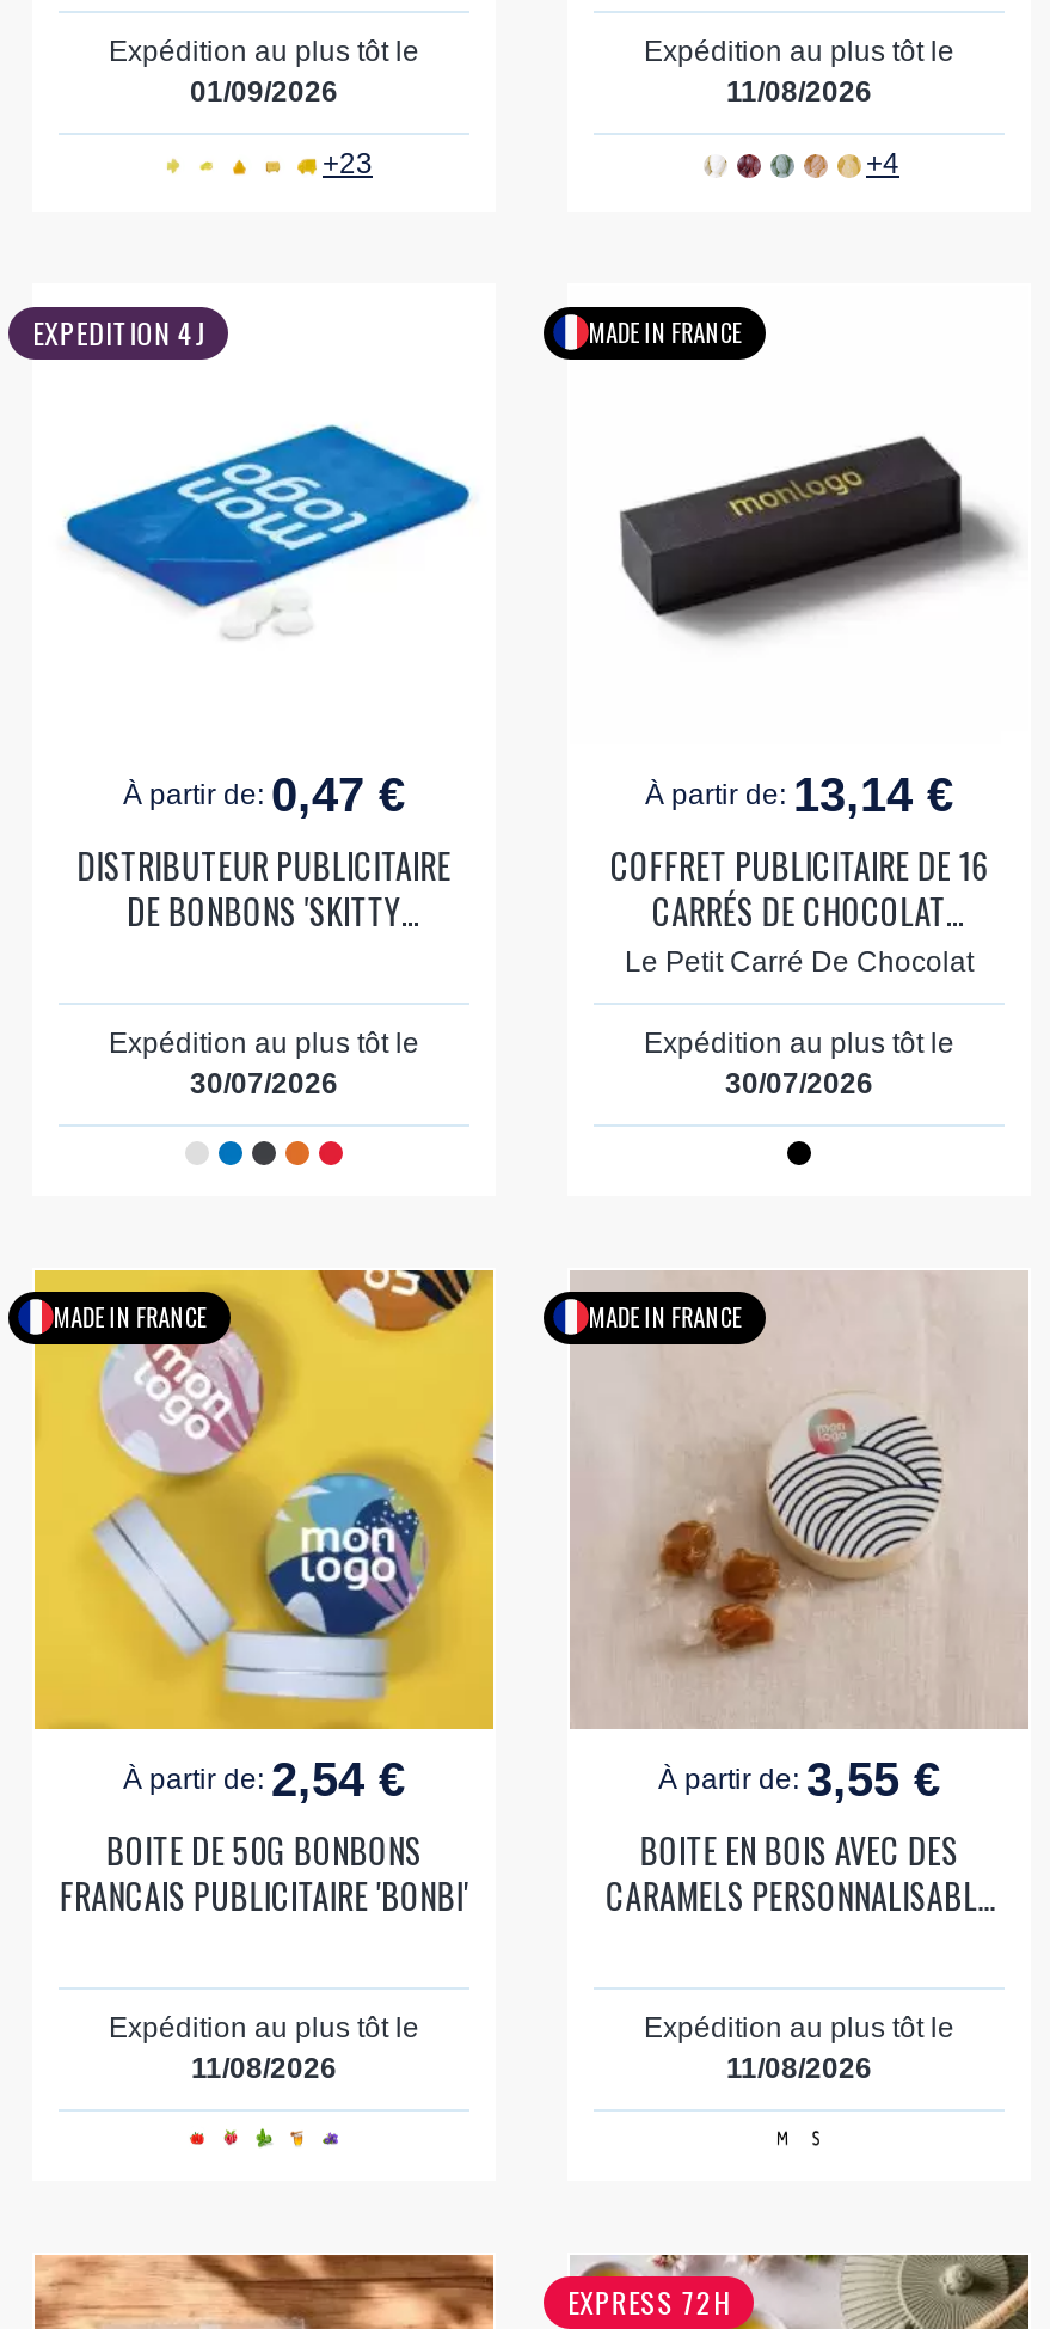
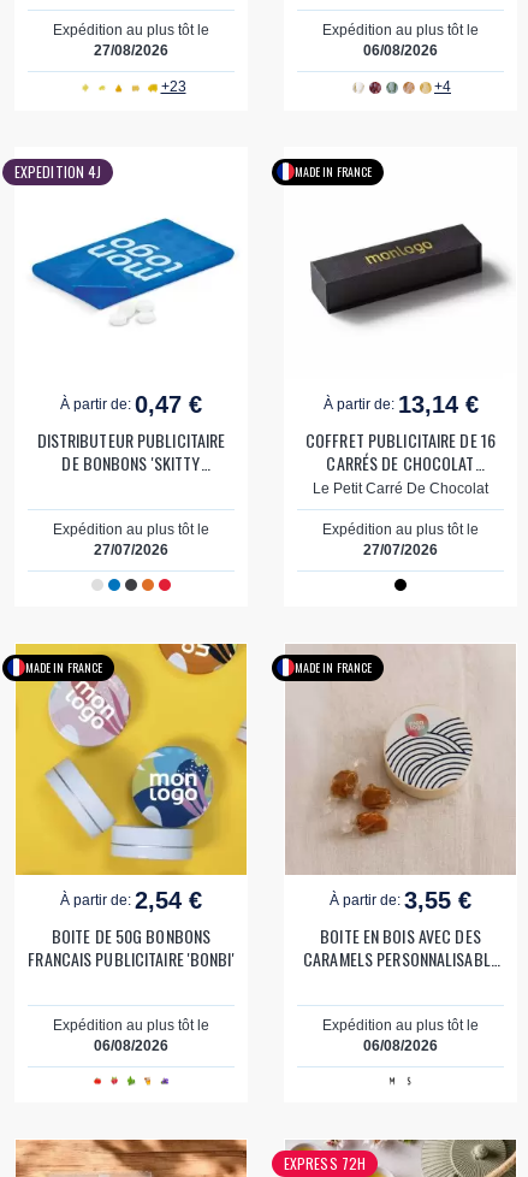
[190,76,338,110] 01/09/2026 -> [94,43,168,59] 27/08/2026
[726,76,872,110] 11/08/2026 -> [363,43,438,59] 06/08/2026
[190,1068,338,1101] 30/07/2026 -> [94,542,168,559] 27/07/2026
[725,1068,873,1101] 30/07/2026 -> [363,542,438,559] 27/07/2026
[191,2052,337,2085] 11/08/2026 -> [94,1037,168,1054] 06/08/2026
[726,2052,872,2085] 11/08/2026 -> [363,1037,438,1054] 06/08/2026

